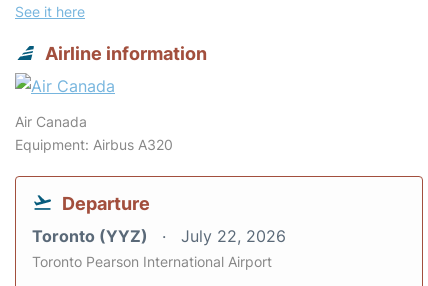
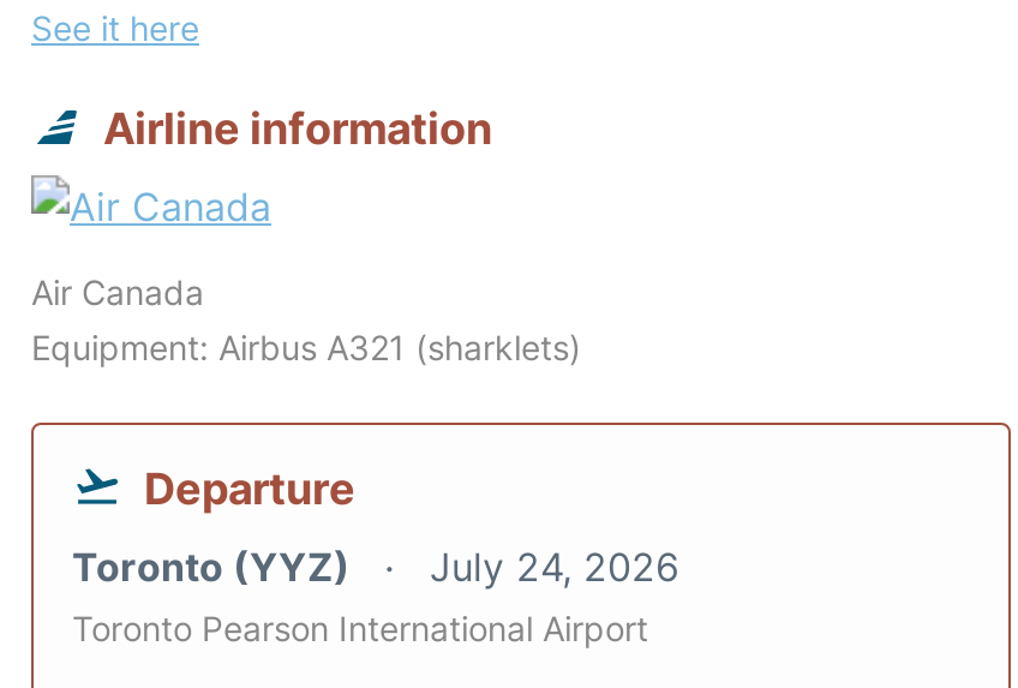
[15,136,173,153] Equipment: Airbus A320 -> [31,327,581,367] Equipment: Airbus A321 (sharklets)
[32,226,286,246] Toronto (YYZ) July 22, 2026 -> [72,543,679,591] Toronto (YYZ) July 24, 2026

